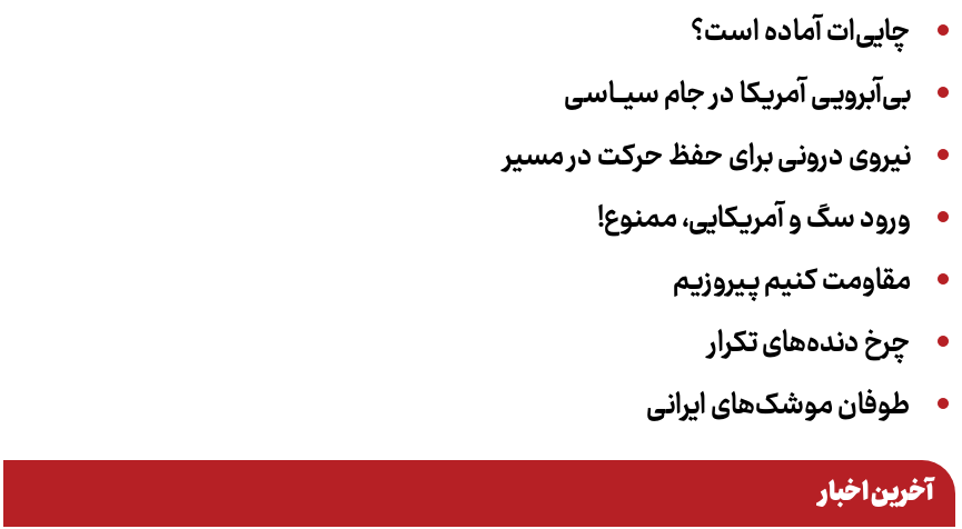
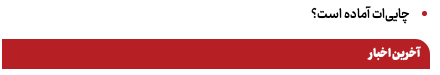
[504,68,911,433] بی‌آبرویـی آمریکا در جام سیــاسی | نیروی درونی برای حفظ حرکت در مسیر | ورود سگ و آمریکایی، ممنوع! | مقاومت کنیم پـیروزیم | چرخ دنده‌های تکرار | طوفان موشک‌های ایرانی -> none

